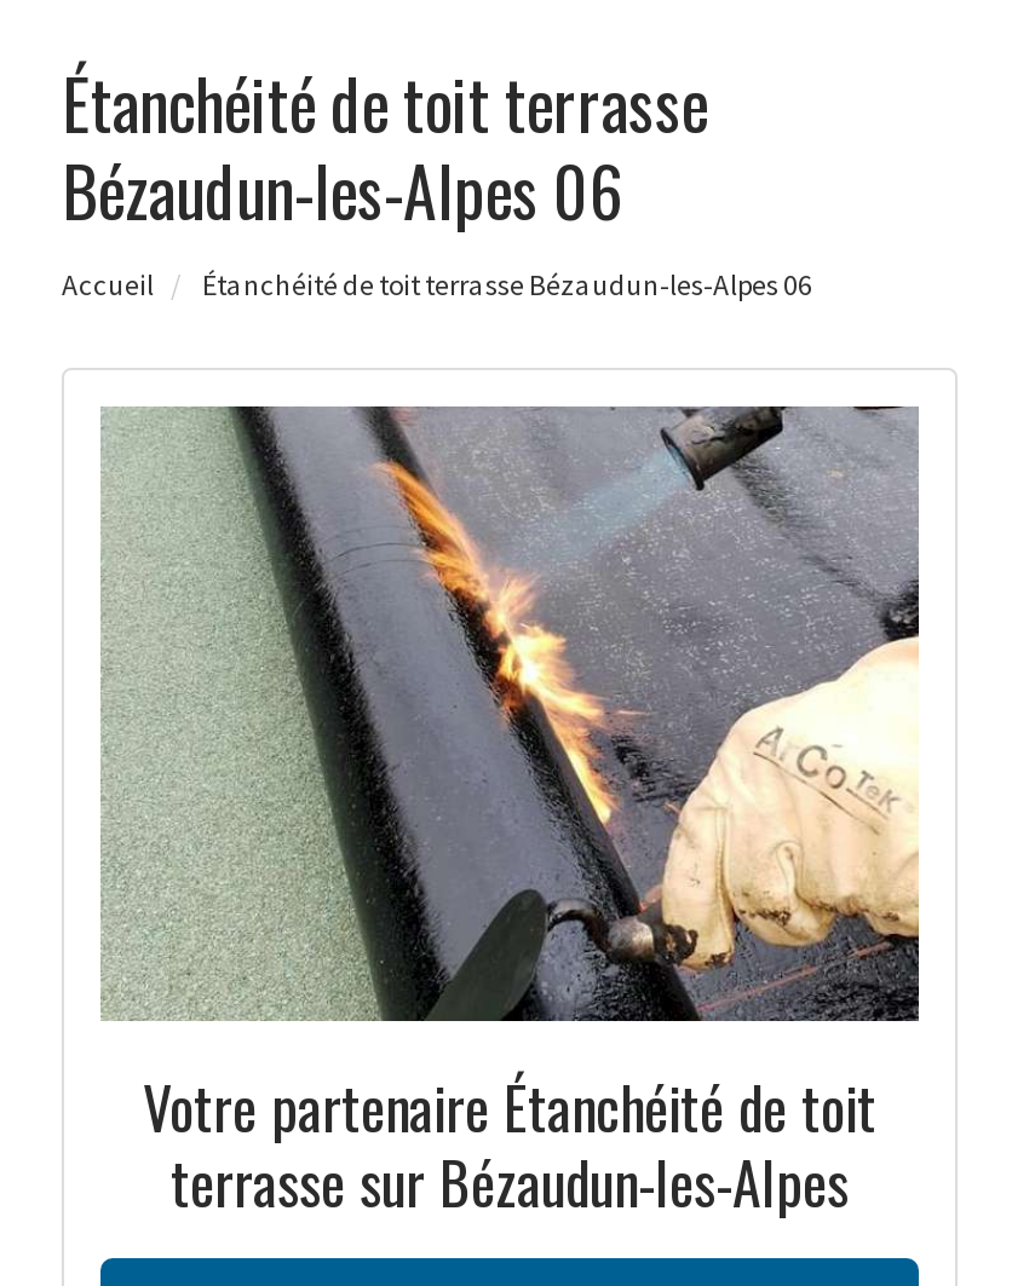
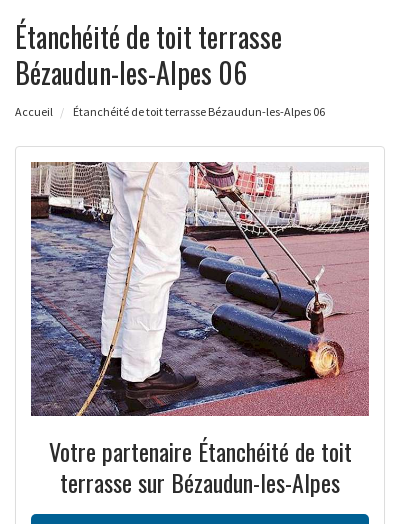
[100,404,921,1023] [image] -> [31,162,370,417] [image]

